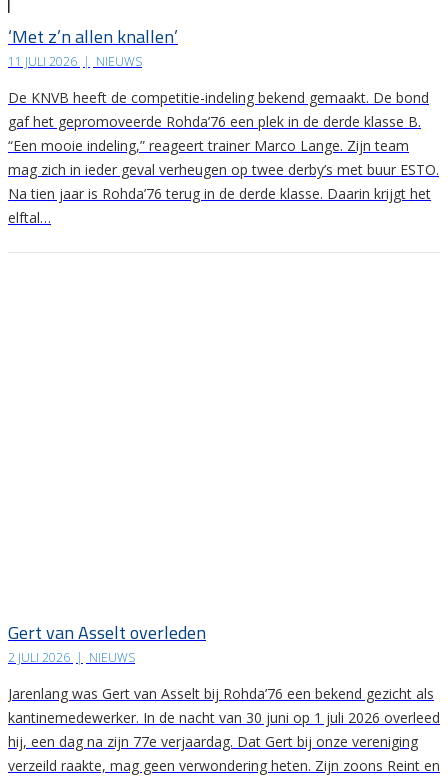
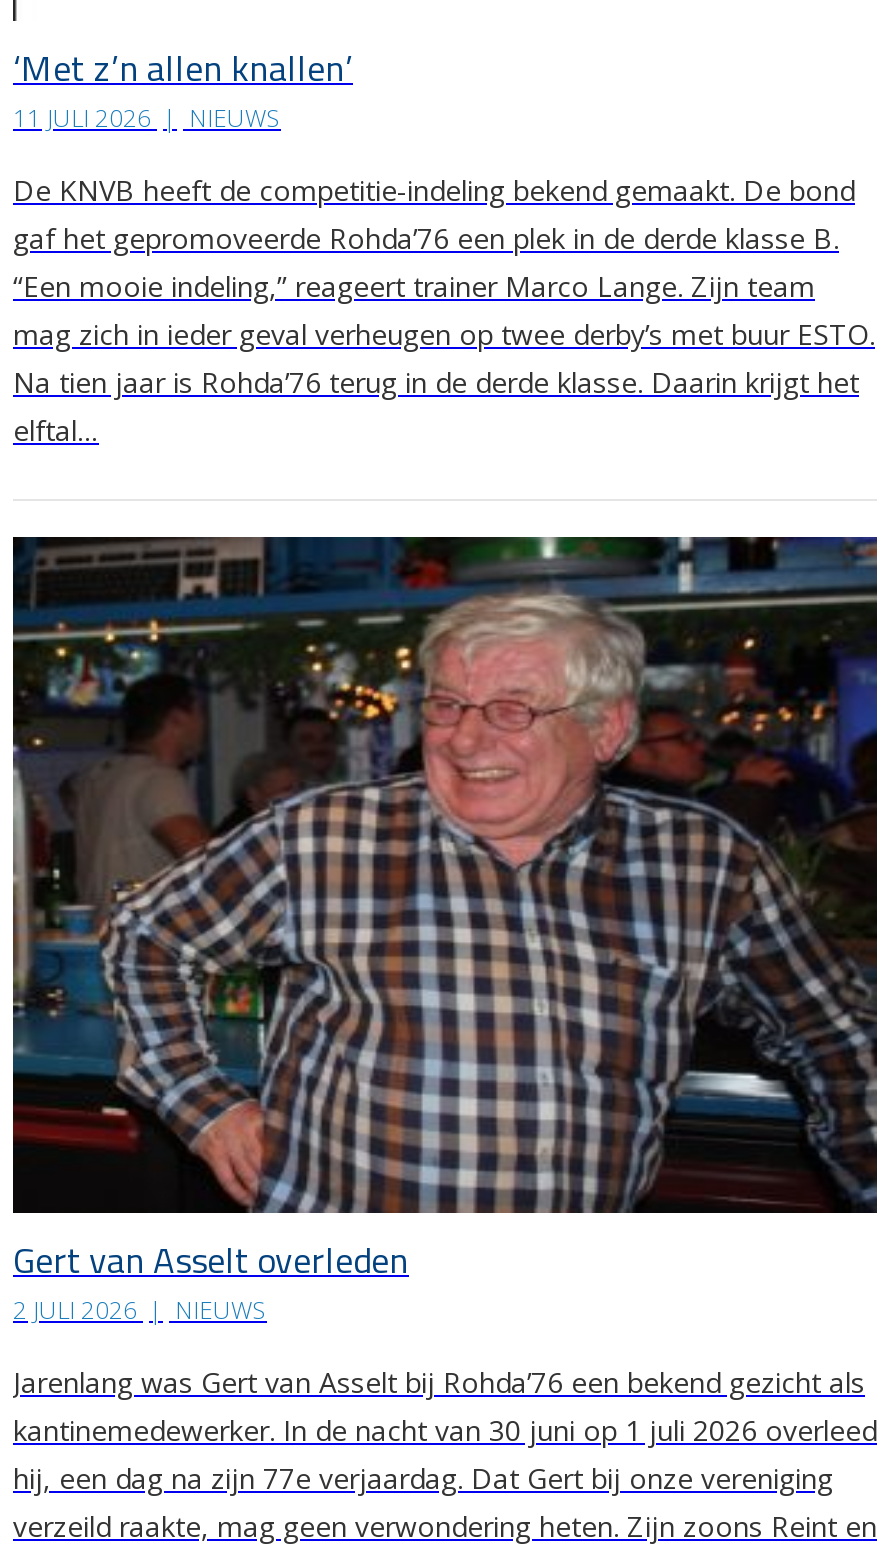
none -> [11,535,879,1215] [image]

